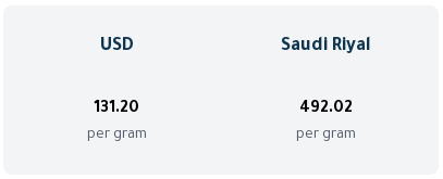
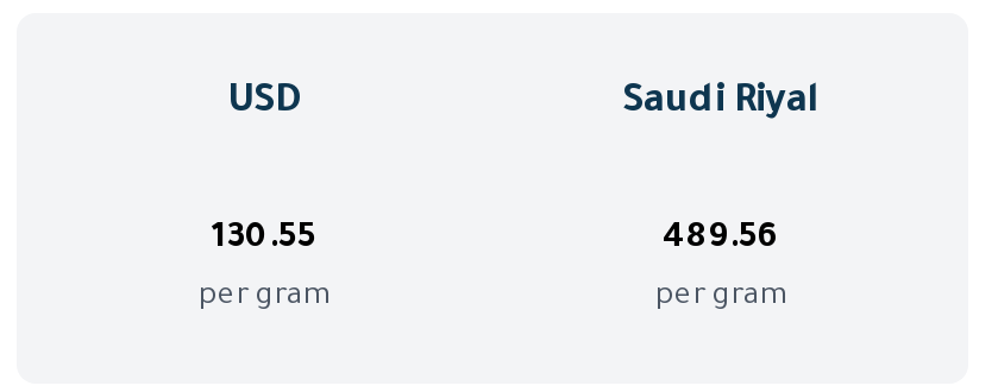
[94,101,139,118] 131.20 -> [212,222,316,260] 130.55
[299,101,352,118] 492.02 -> [663,222,779,260] 489.56

